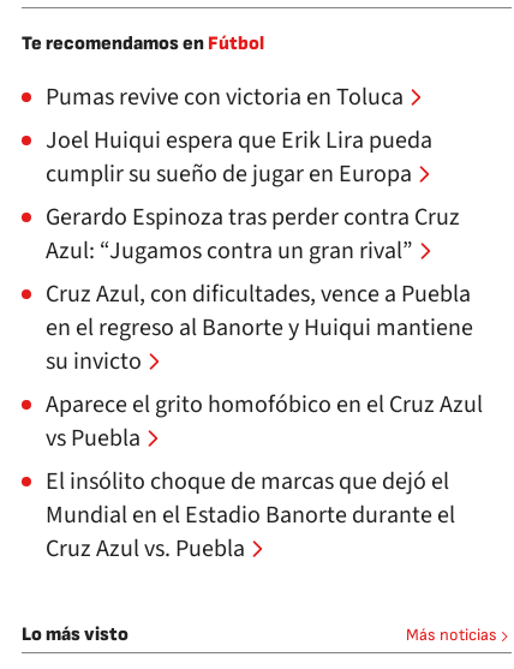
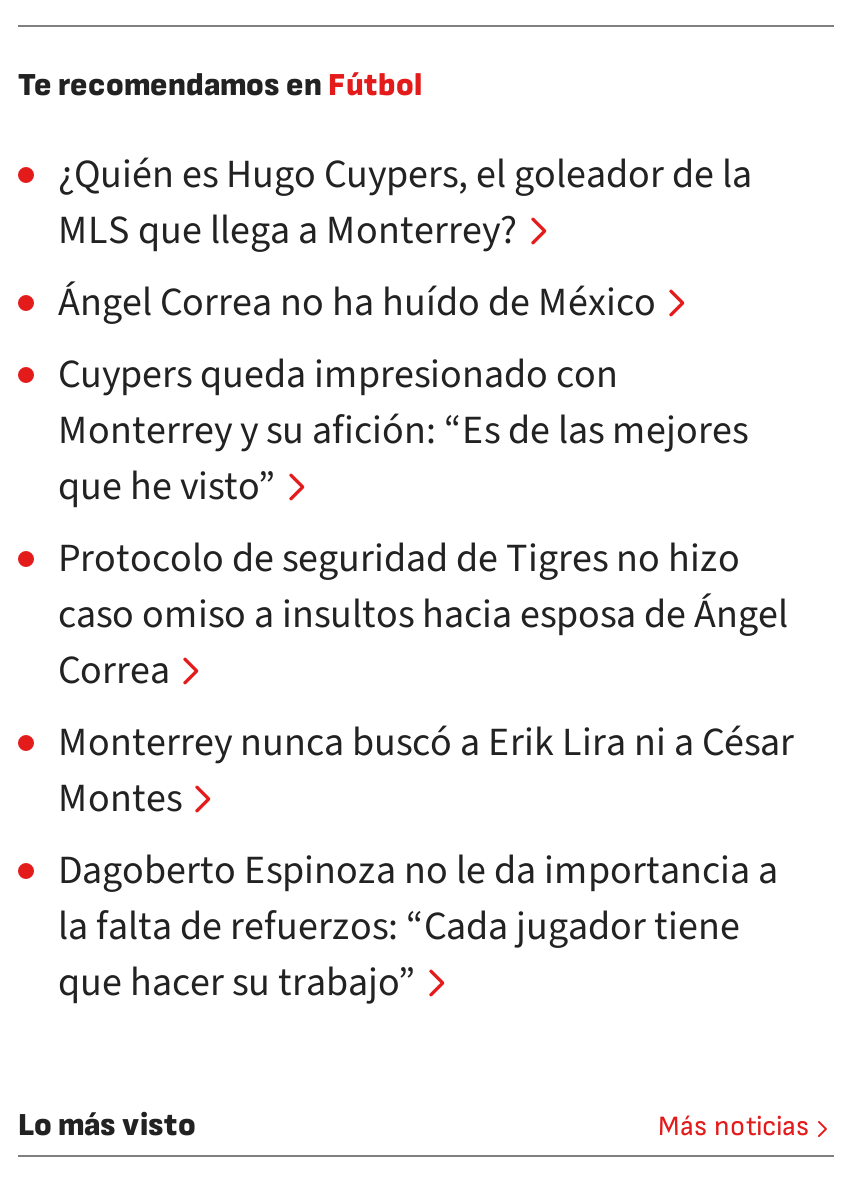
[46,80,483,566] Pumas revive con victoria en Toluca | Joel Huiqui espera que Erik Lira pueda | cumplir su sueño de jugar en Europa | Gerardo Espinoza tras perder contra Cruz | Azul: “Jugamos contra un gran rival” | Cruz Azul, con dificultades, vence a Puebla | en el regreso al Banorte y Huiqui mantiene | su invicto | Aparece el grito homofóbico en el Cruz Azul | vs Puebla | El insólito choque de marcas que dejó el | Mundial en el Estadio Banorte durante el | Cruz Azul vs. Puebla -> [58,147,794,1011] ¿Quién es Hugo Cuypers, el goleador de la | MLS que llega a Monterrey? | Ángel Correa no ha huído de México | Cuypers queda impresionado con | Monterrey y su afición: “Es de las mejores | que he visto” | Protocolo de seguridad de Tigres no hizo | caso omiso a insultos hacia esposa de Ángel | Correa | Monterrey nunca buscó a Erik Lira ni a César | Montes | Dagoberto Espinoza no le da importancia a | la falta de refuerzos: “Cada jugador tiene | que hacer su trabajo”

